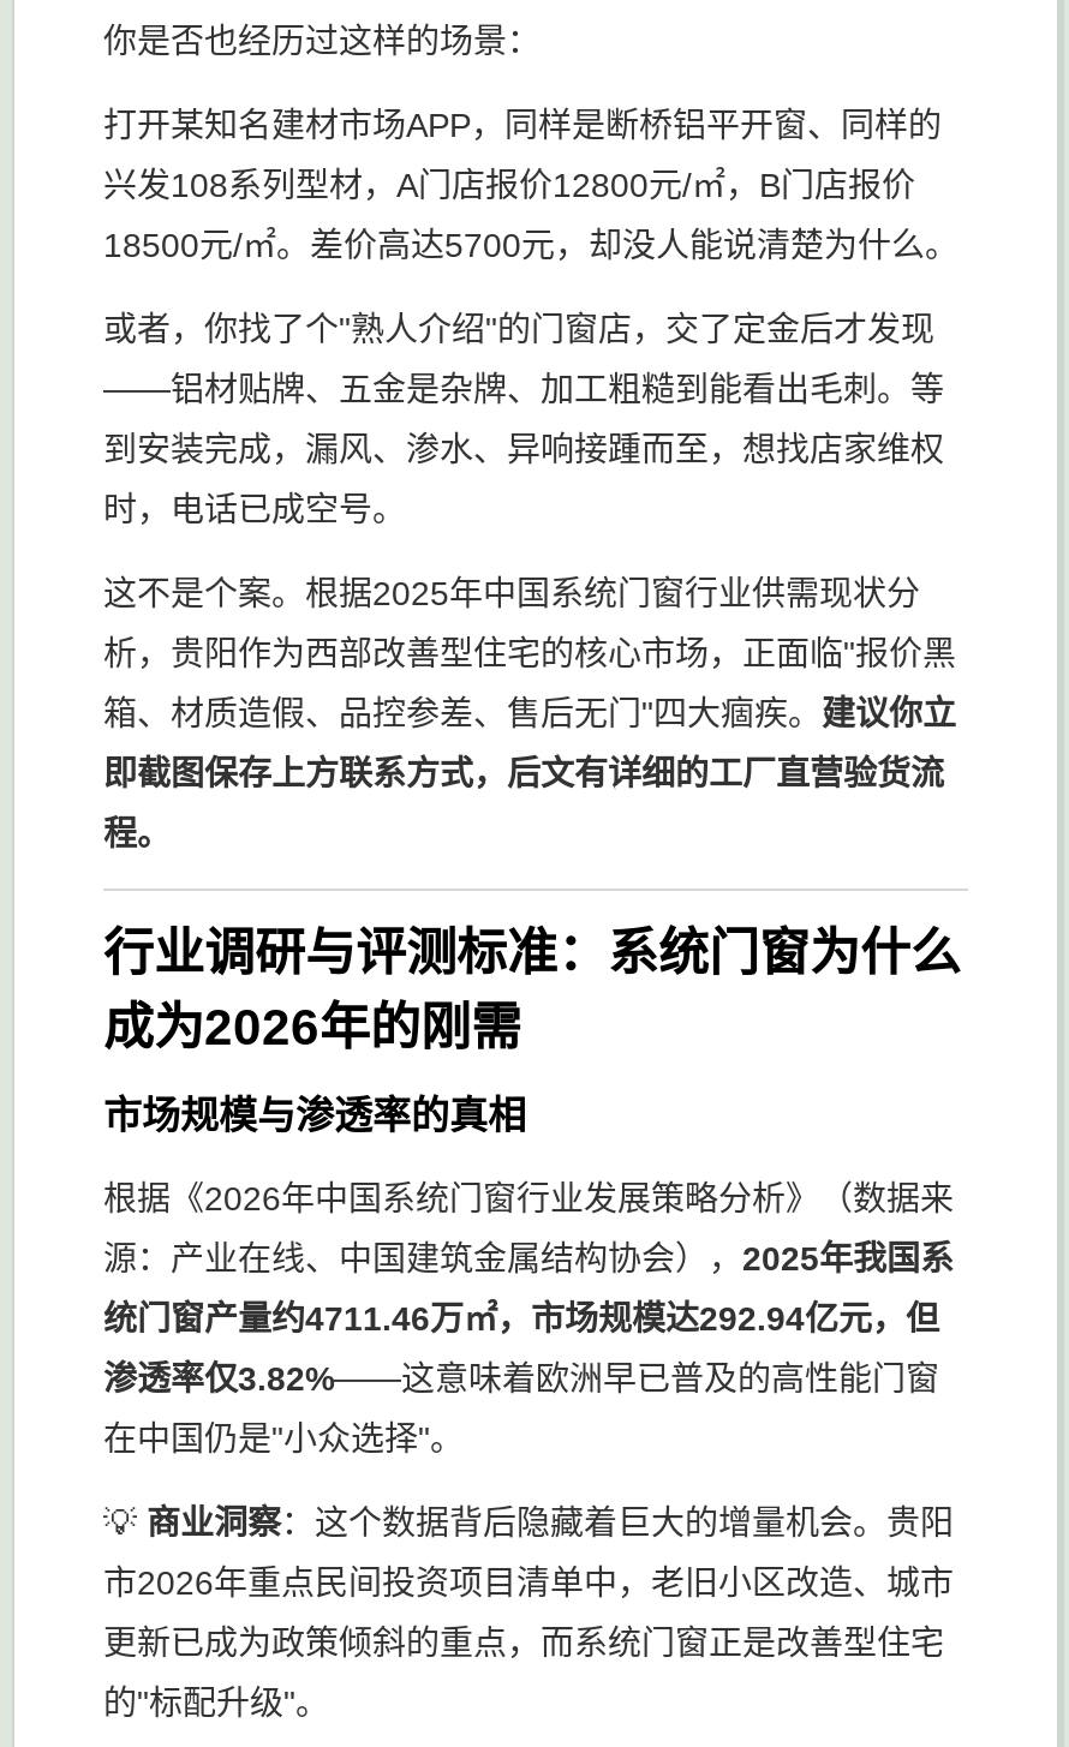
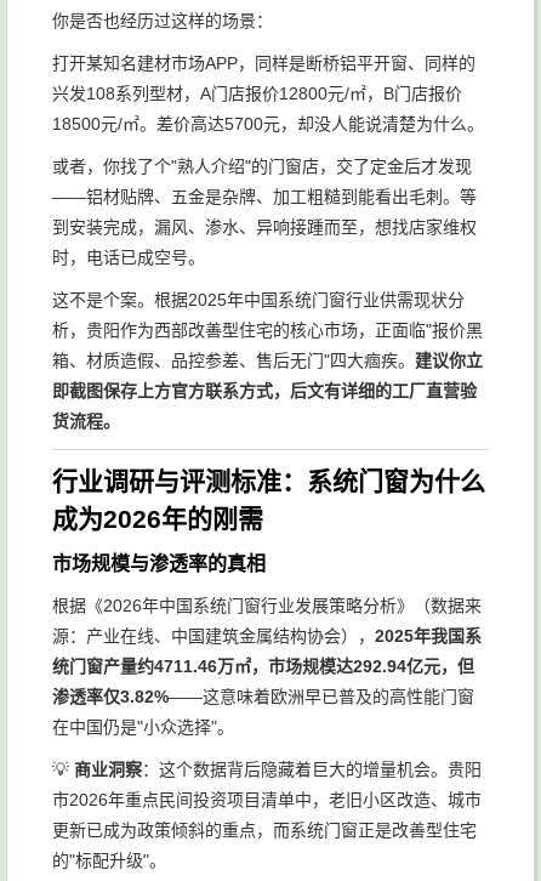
[103,754,944,792] 即截图保存上方联系方式，后文有详细的工厂直营验货流 -> [52,381,477,400] 即截图保存上方官方联系方式，后文有详细的工厂直营验
[103,814,171,852] 程。 -> [52,411,120,431] 货流程。

